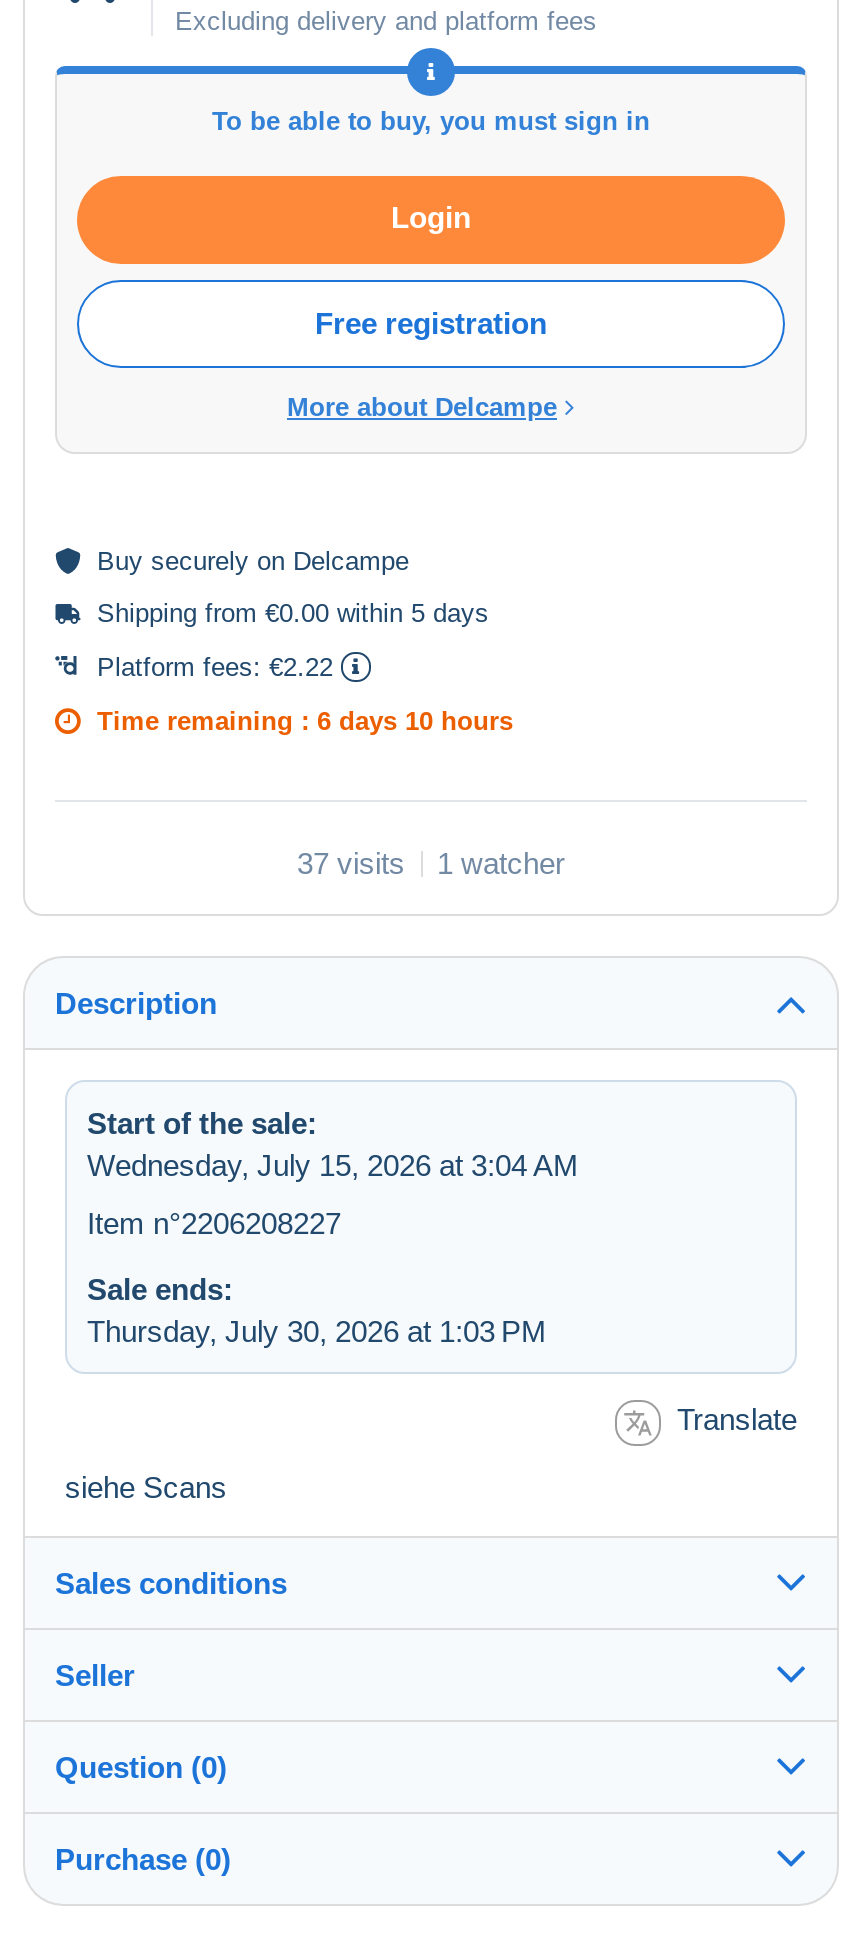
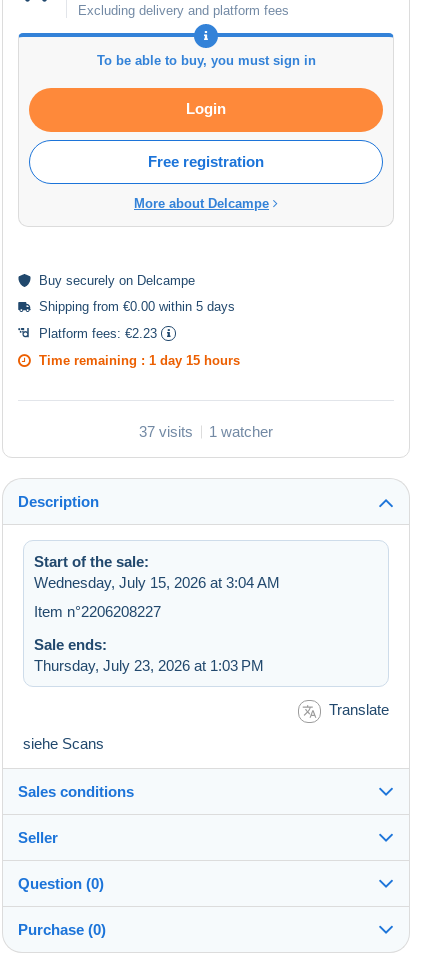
[97,653,333,683] Platform fees: €2.22 -> [39,326,157,341] Platform fees: €2.23
[97,707,513,737] Time remaining : 6 days 10 hours -> [39,353,240,368] Time remaining : 1 day 15 hours
[87,1315,547,1349] Thursday, July 30, 2026 at 1:03 PM -> [34,657,264,674] Thursday, July 23, 2026 at 1:03 PM

